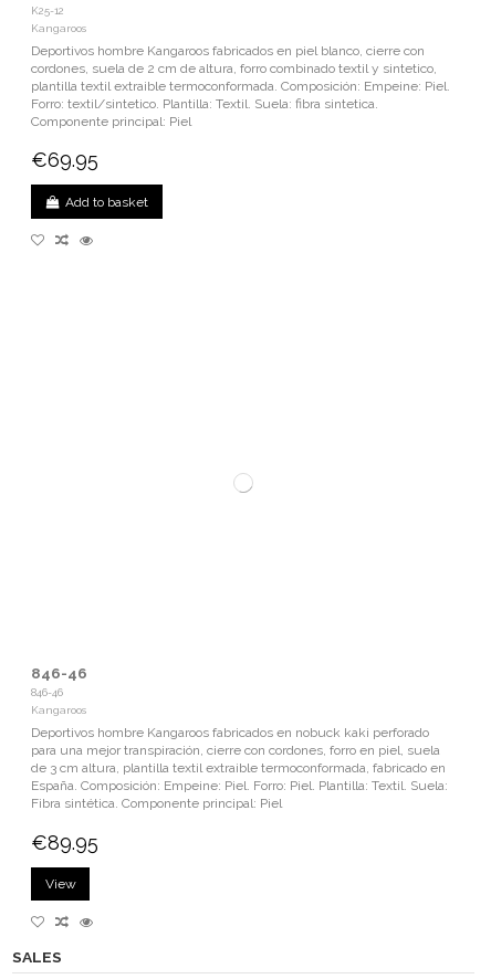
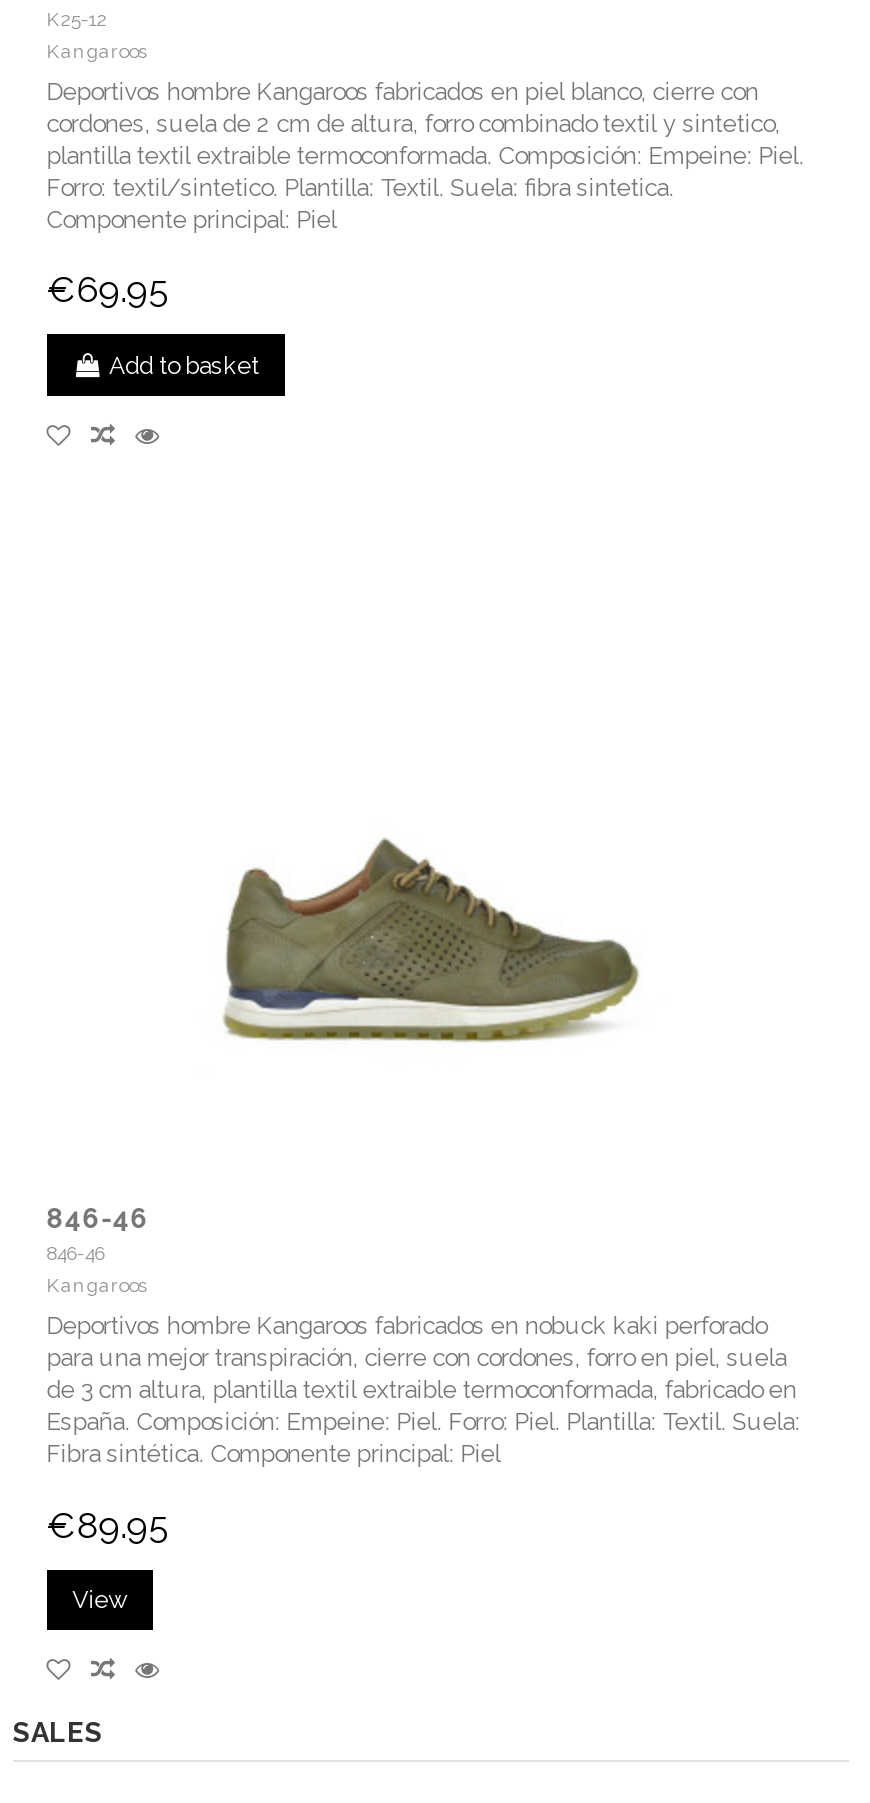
none -> [223,838,639,1044] [image]

